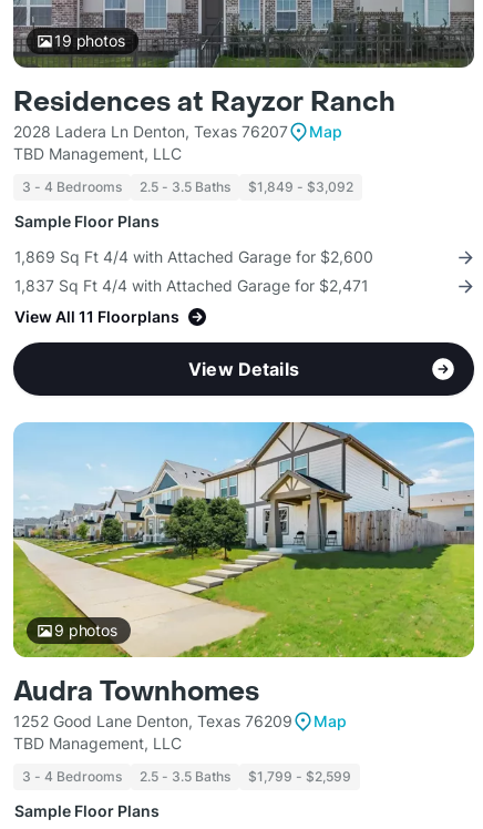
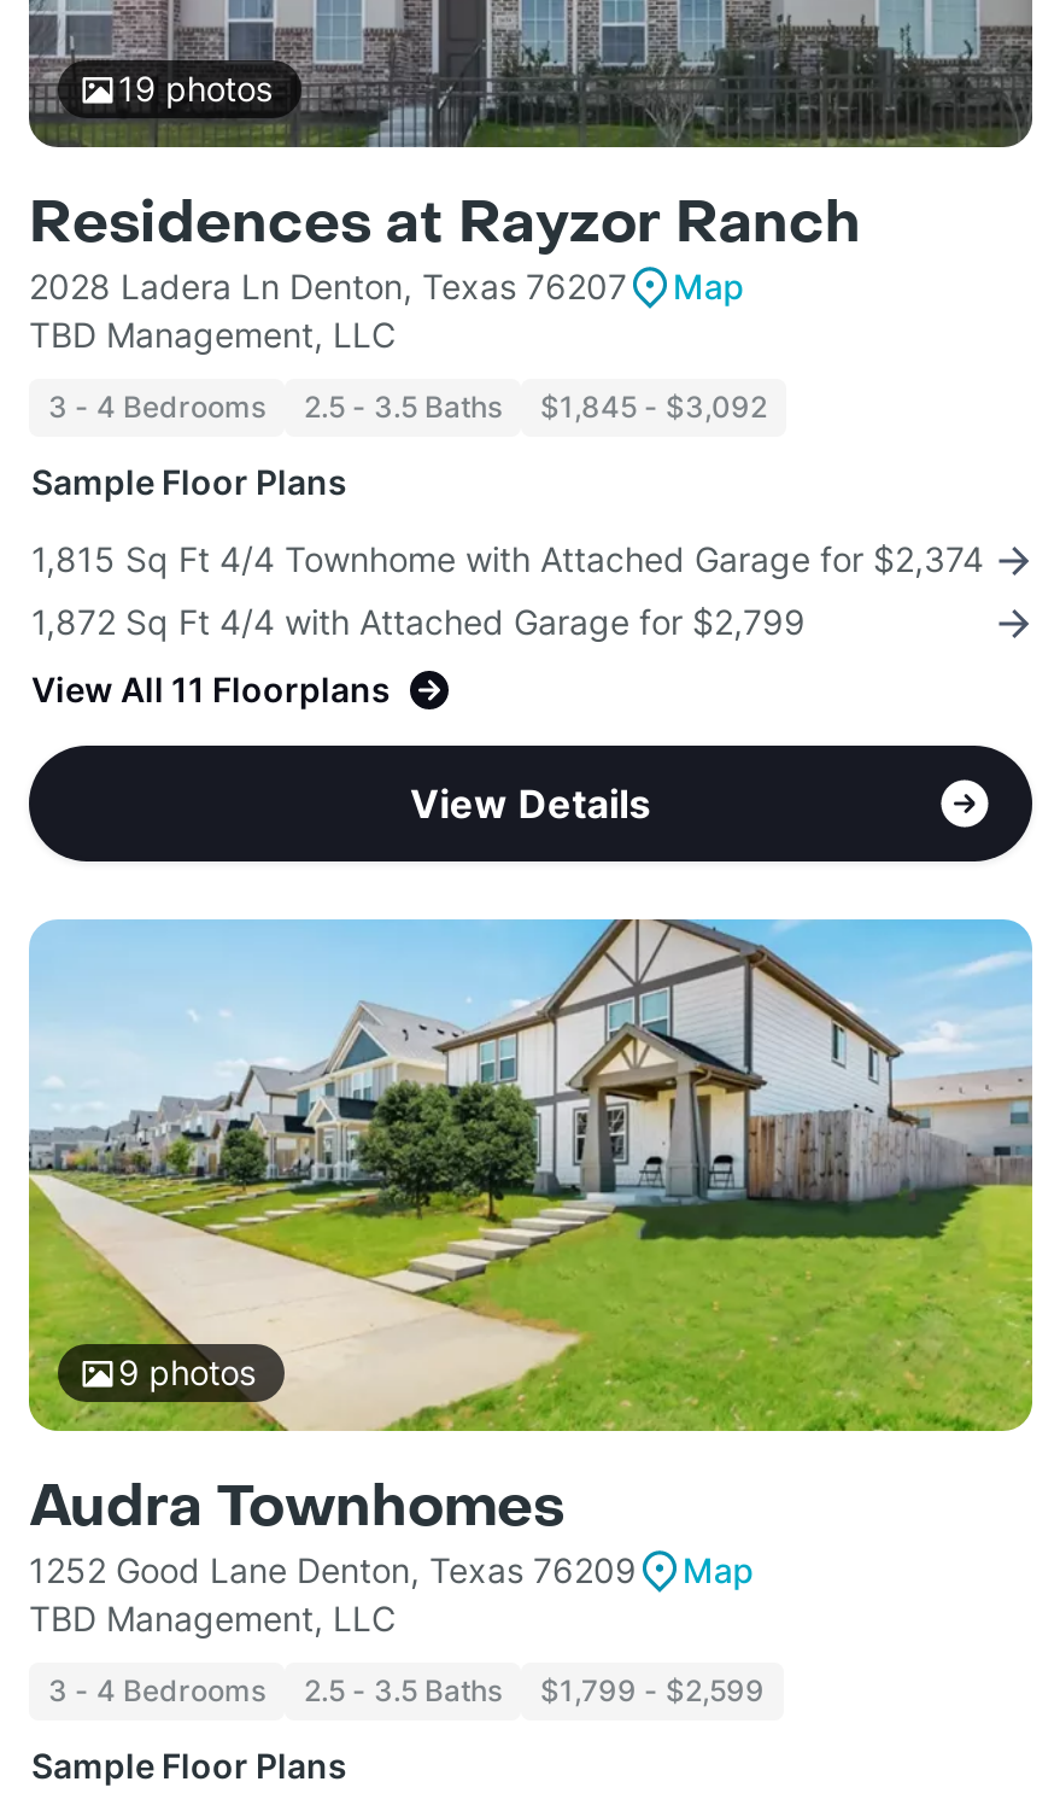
[22,179,353,195] 3 - 4 Bedrooms 2.5 - 3.5 Baths $1,849 - $3,092 -> [48,389,767,425] 3 - 4 Bedrooms 2.5 - 3.5 Baths $1,845 - $3,092
[14,247,373,266] 1,869 Sq Ft 4/4 with Attached Garage for $2,600 -> [31,539,984,580] 1,815 Sq Ft 4/4 Townhome with Attached Garage for $2,374
[14,276,369,295] 1,837 Sq Ft 4/4 with Attached Garage for $2,471 -> [31,601,806,642] 1,872 Sq Ft 4/4 with Attached Garage for $2,799

